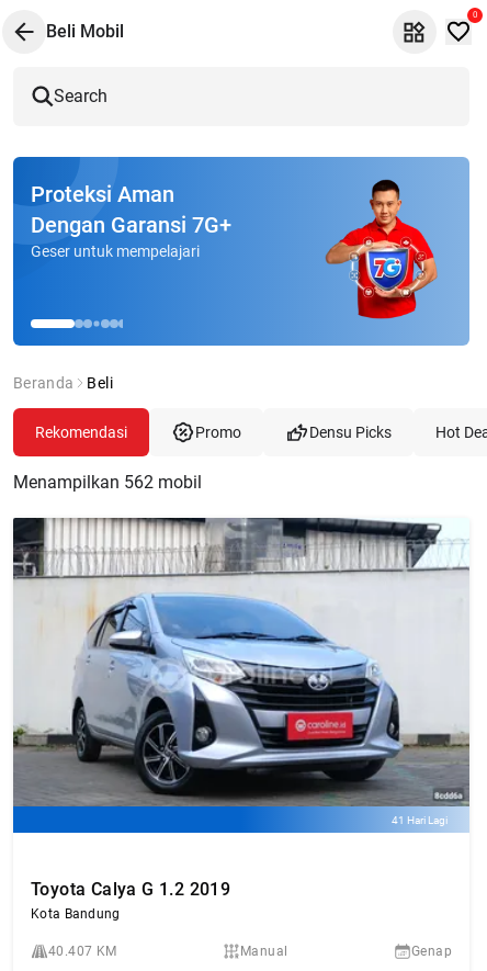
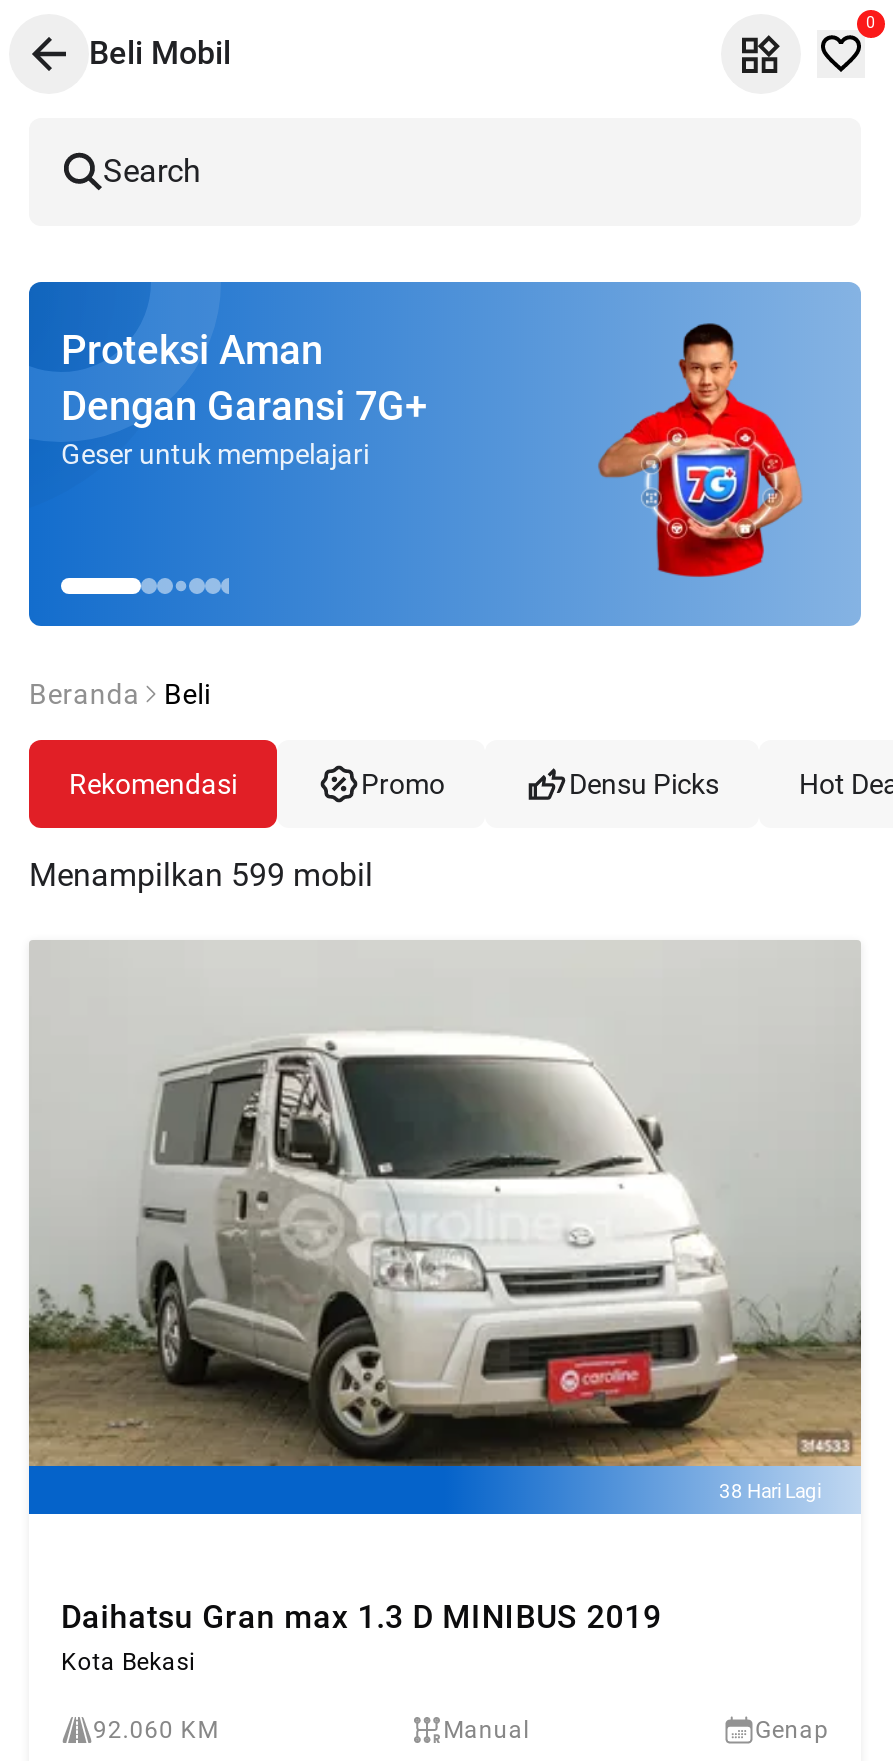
[13,472,202,493] Menampilkan 562 mobil -> [29,856,373,894] Menampilkan 599 mobil
[12,517,469,826] [image] | 41 Hari Lagi -> [29,940,861,1501] [image] | 38 Hari Lagi
[31,879,231,922] Toyota Calya G 1.2 2019 | Kota Bandung -> [61,1598,662,1676] Daihatsu Gran max 1.3 D MINIBUS 2019 | Kota Bekasi
[48,944,117,959] 40.407 KM -> [93,1716,218,1744] 92.060 KM

